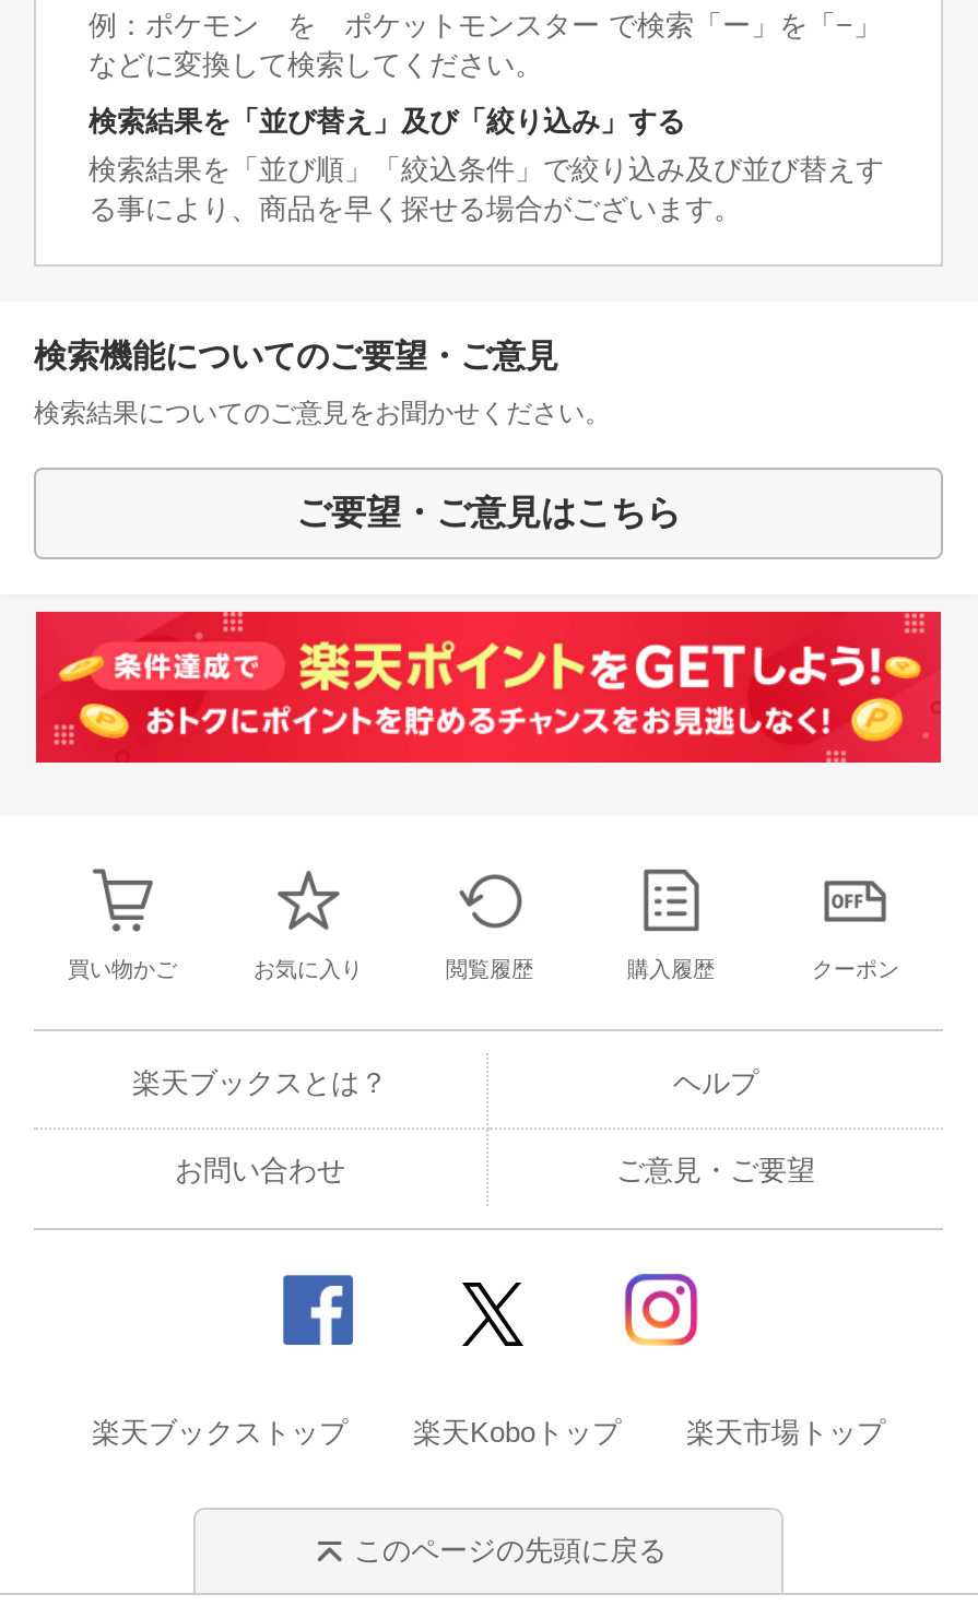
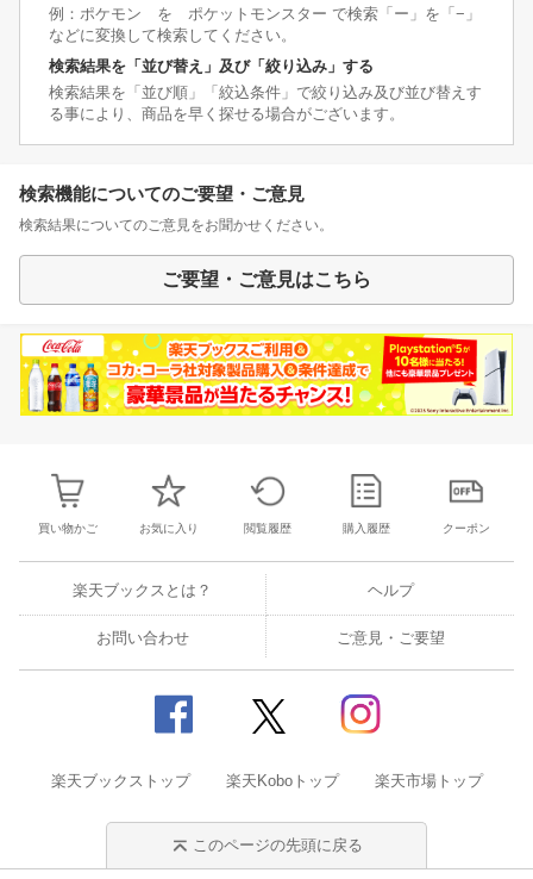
[34,610,943,765] [image] -> [19,332,514,417] [image]

